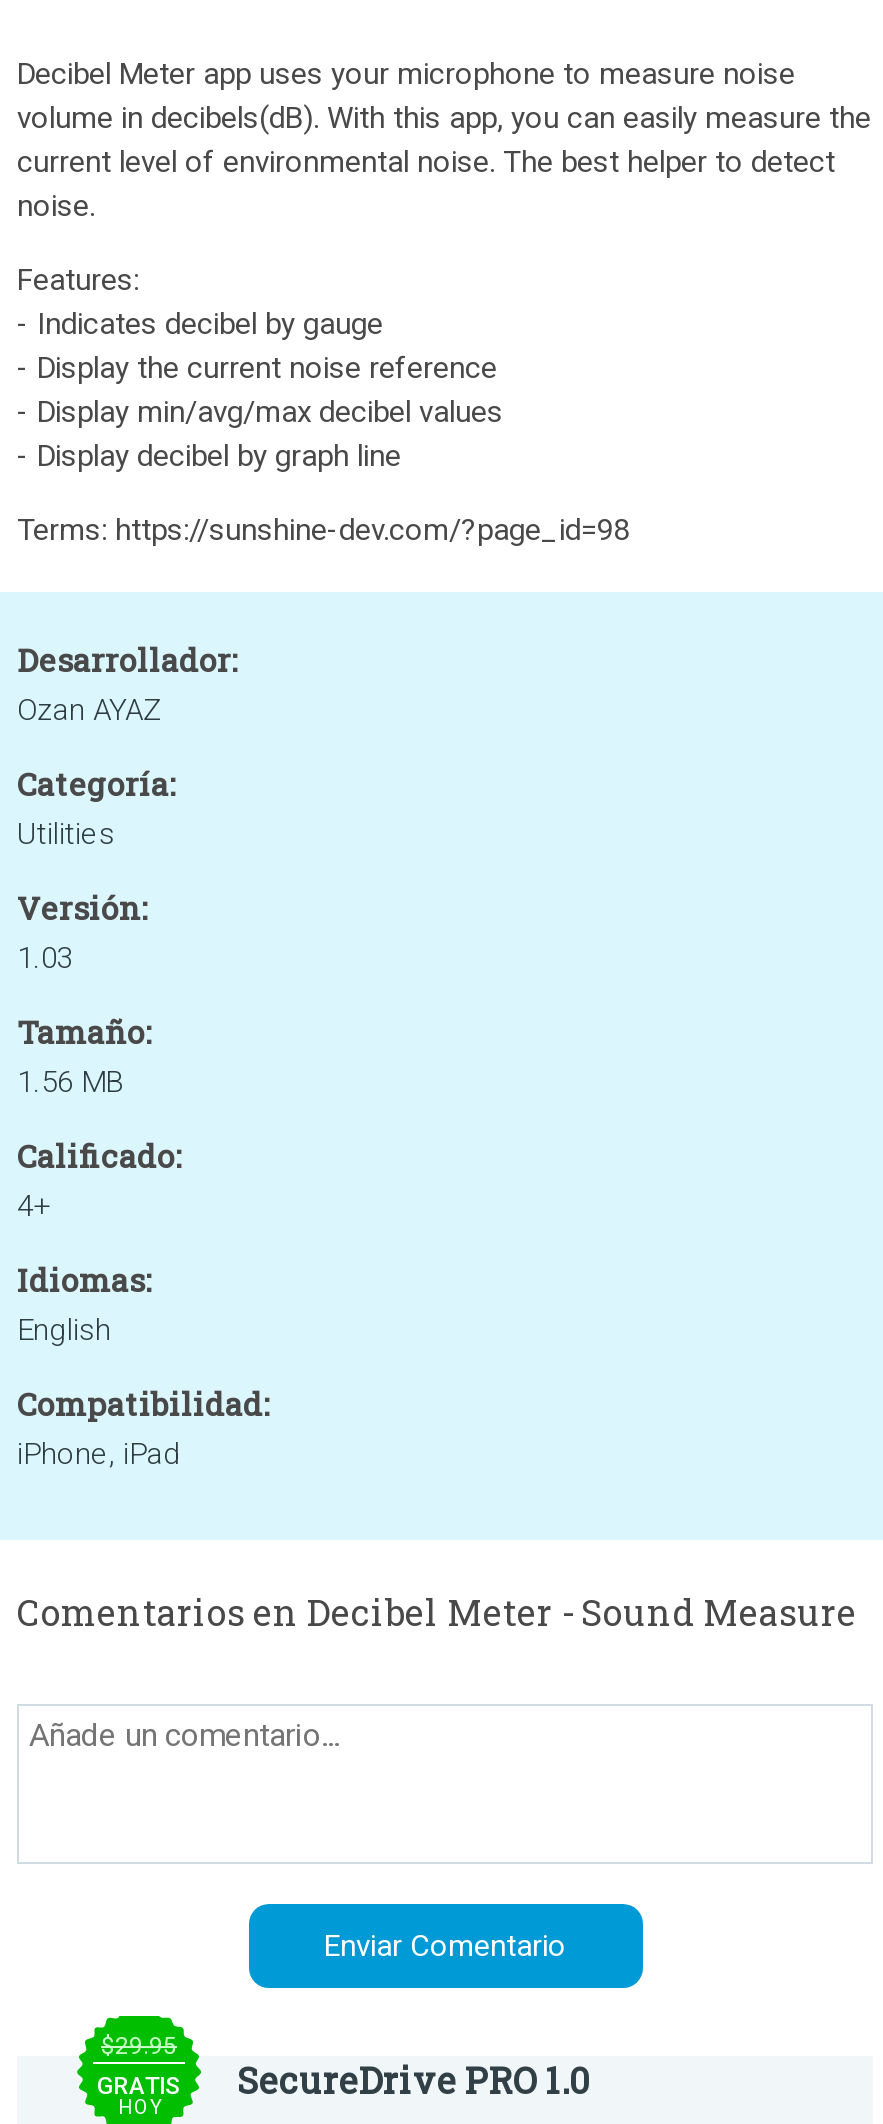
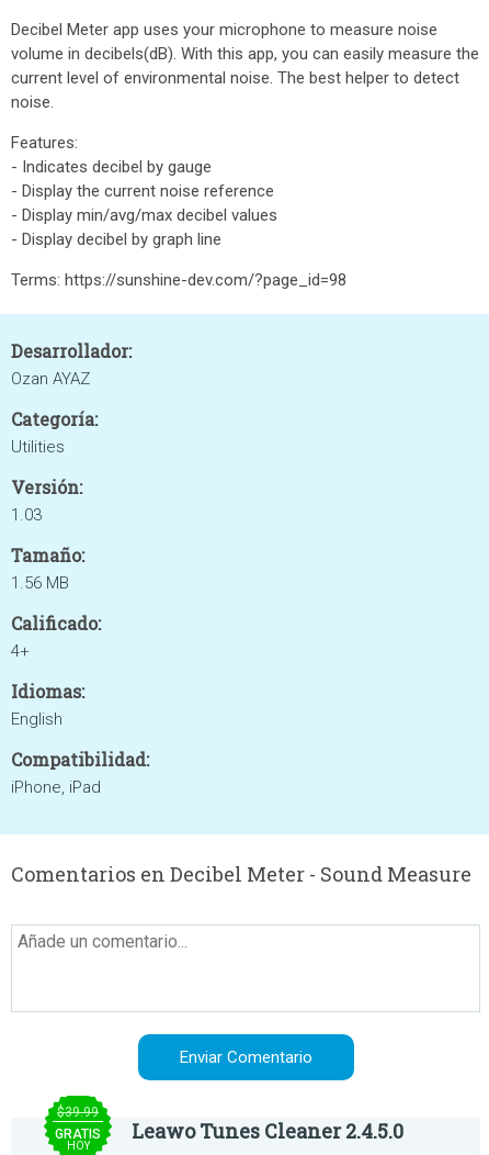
[101,2032,177,2060] $29.95 -> [57,1104,99,1120] $39.99
[237,2056,589,2104] SecureDrive PRO 1.0 -> [132,1118,403,1144] Leawo Tunes Cleaner 2.4.5.0

